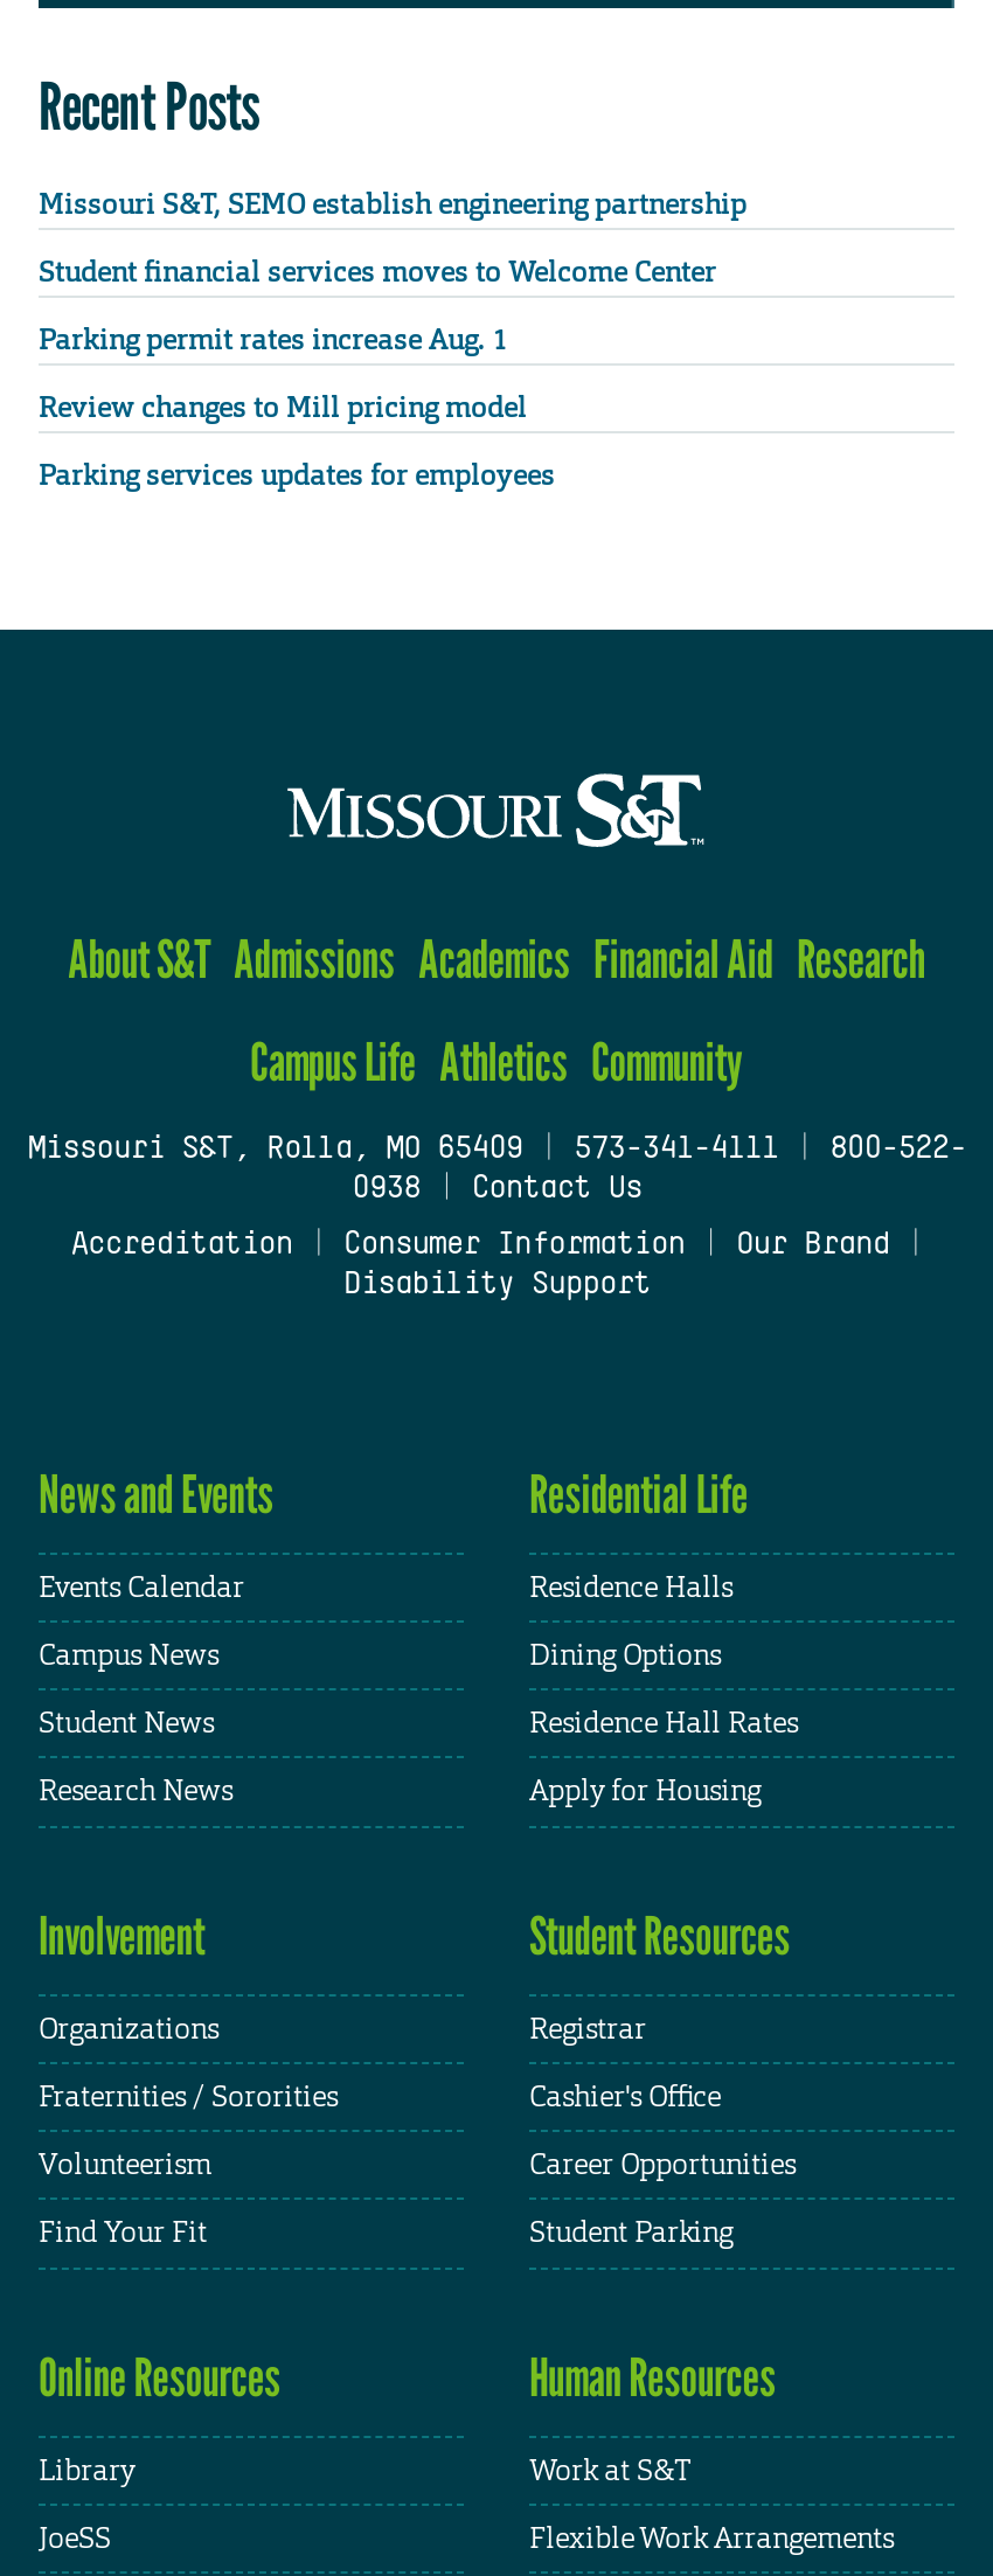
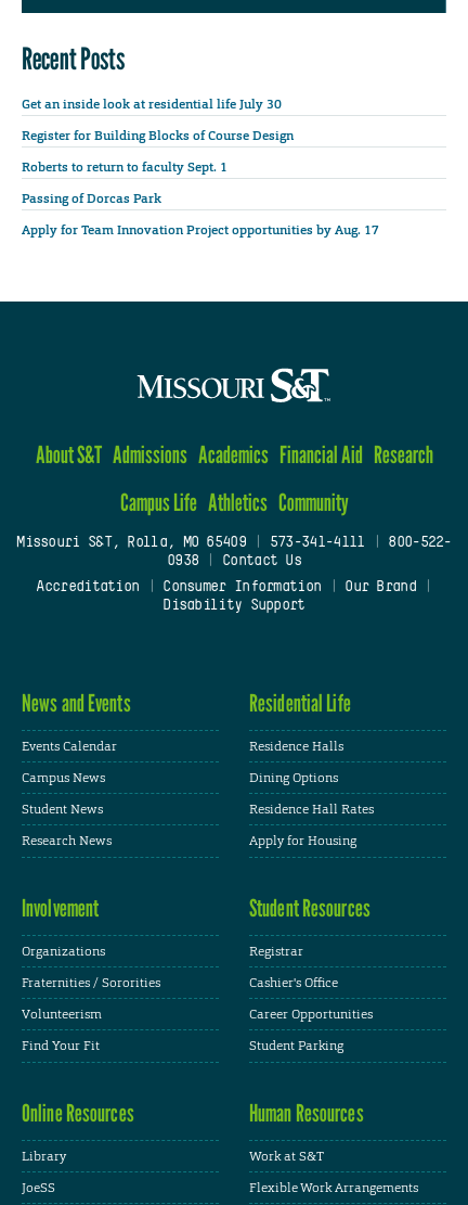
[39,185,747,222] Missouri S&T, SEMO establish engineering partnership -> [22,95,282,112] Get an inside look at residential life July 30
[39,253,716,290] Student financial services moves to Welcome Center -> [22,127,294,144] Register for Building Blocks of Course Design
[39,321,508,358] Parking permit rates increase Aug. 1 -> [22,158,231,175] Roberts to return to faculty Sept. 1
[39,389,527,426] Review changes to Mill pricing model -> [22,190,161,207] Passing of Dorcas Park
[39,457,555,494] Parking services updates for employees -> [22,221,379,239] Apply for Team Innovation Project opportunities by Aug. 17

